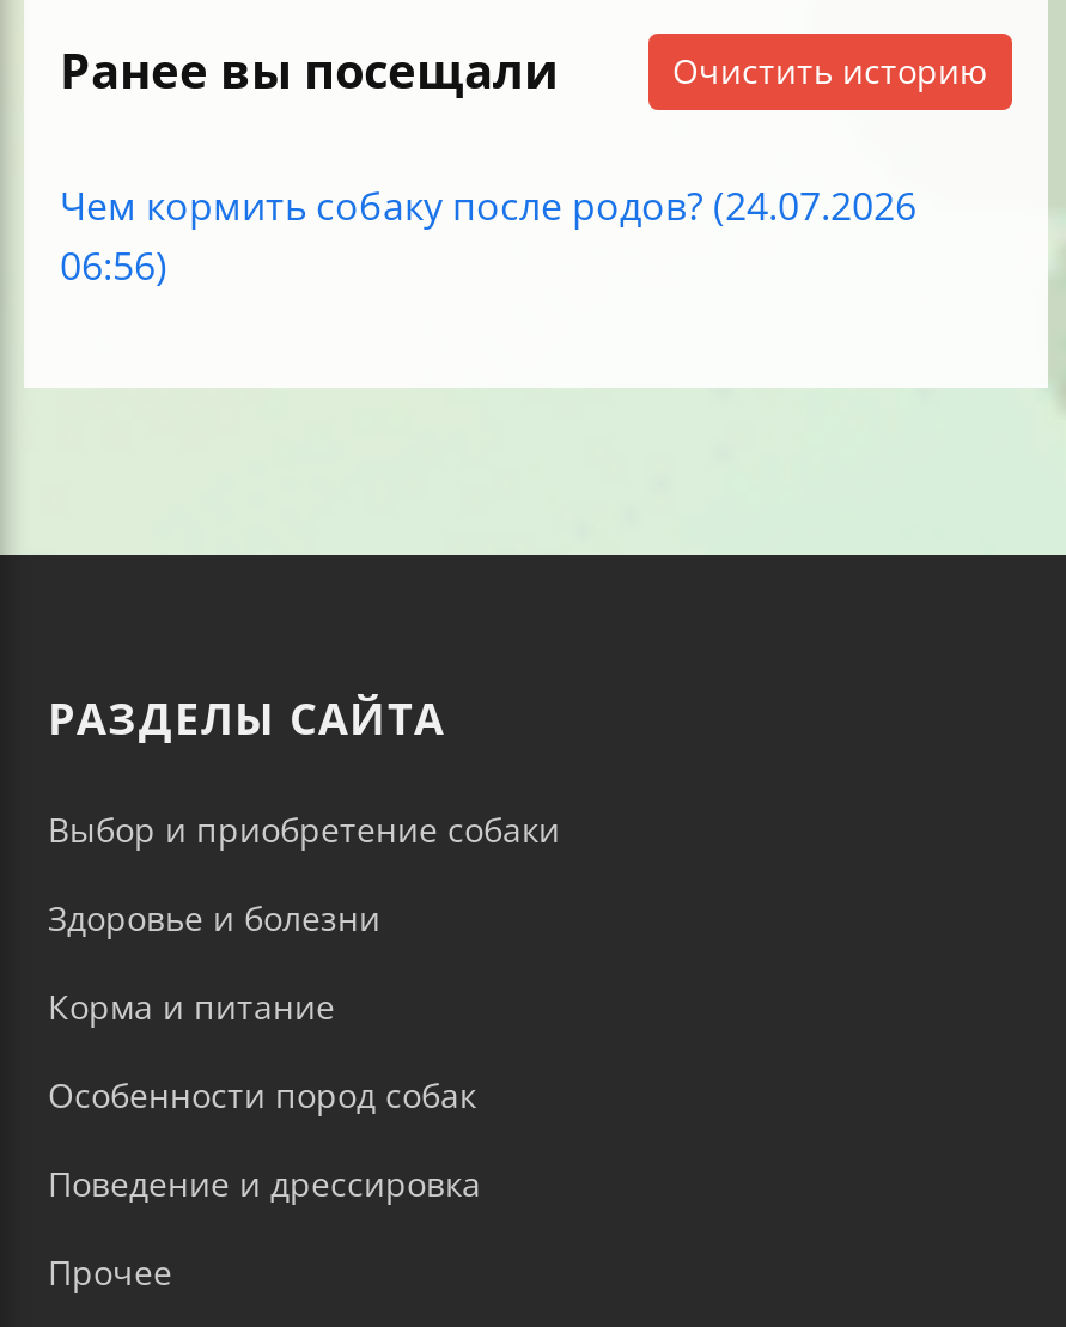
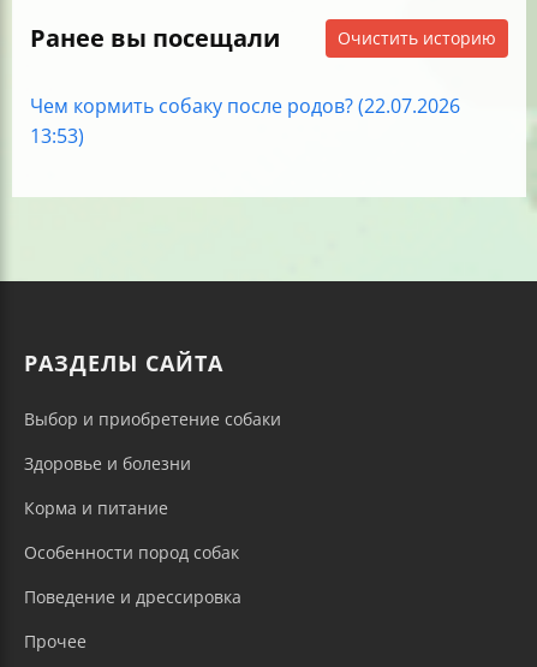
[60,179,916,231] Чем кормить собаку после родов? (24.07.2026 -> [30,92,460,119] Чем кормить собаку после родов? (22.07.2026
[60,239,167,291] 06:56) -> [30,122,84,149] 13:53)

